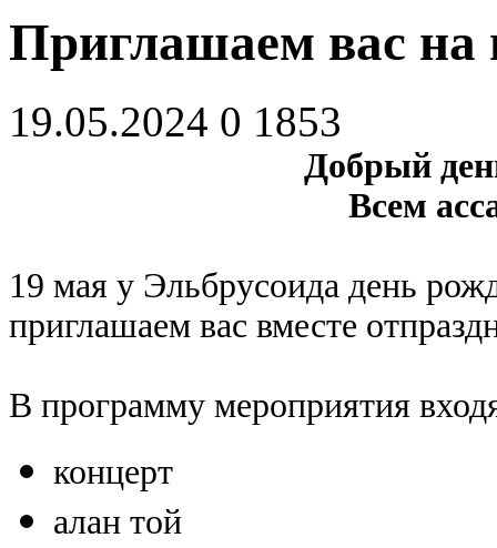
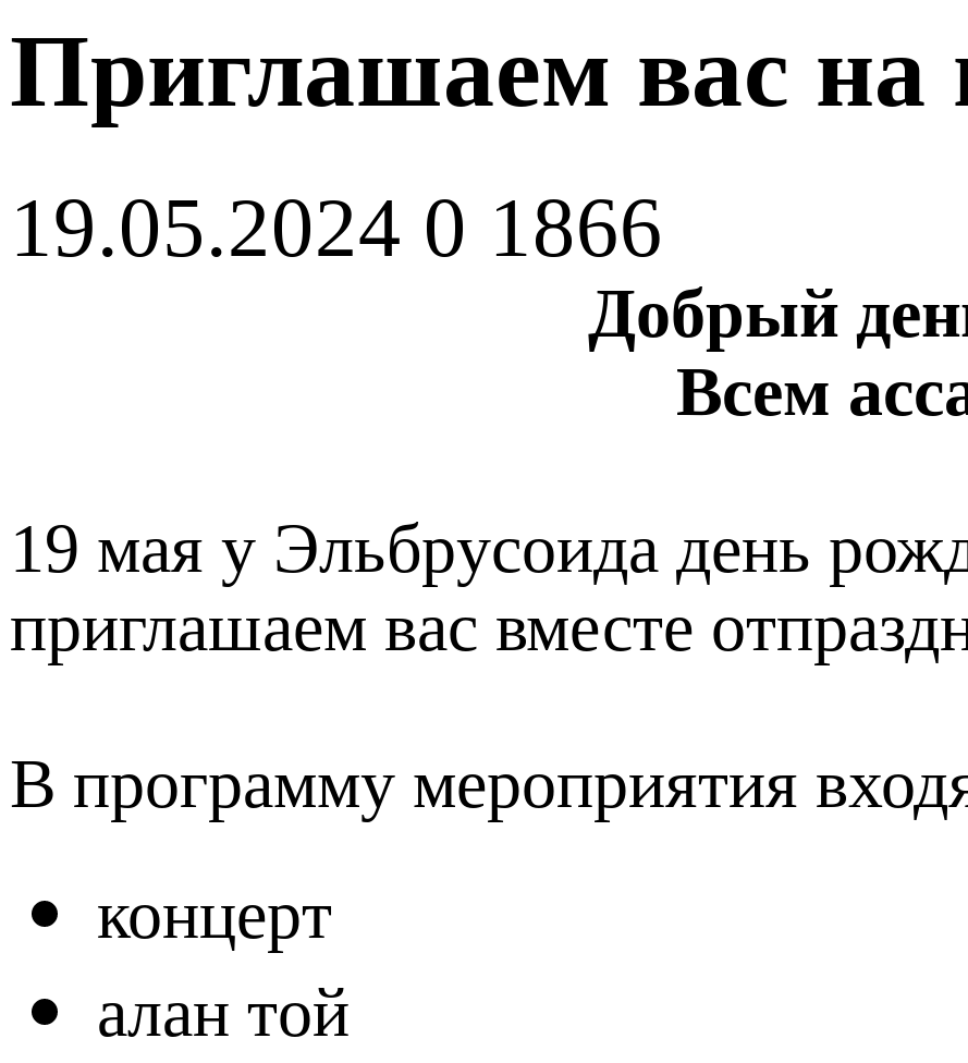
[9,97,342,145] 19.05.2024 0 1853 -> [10,179,663,273] 19.05.2024 0 1866

